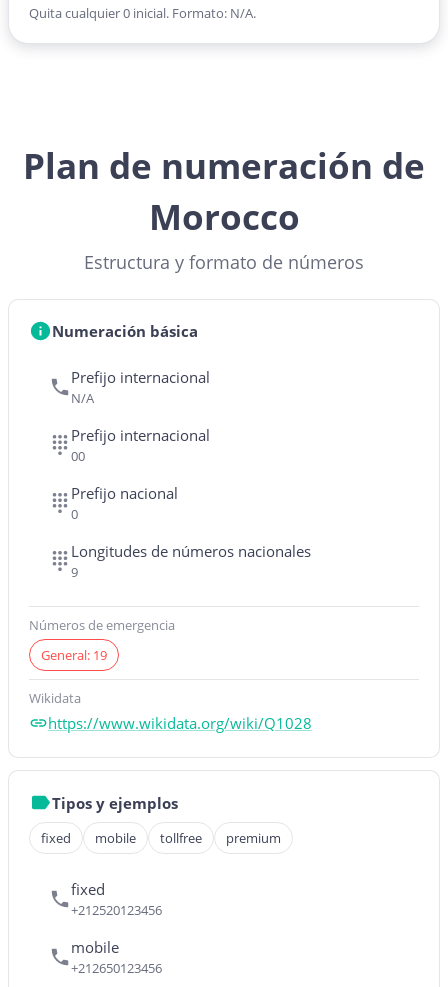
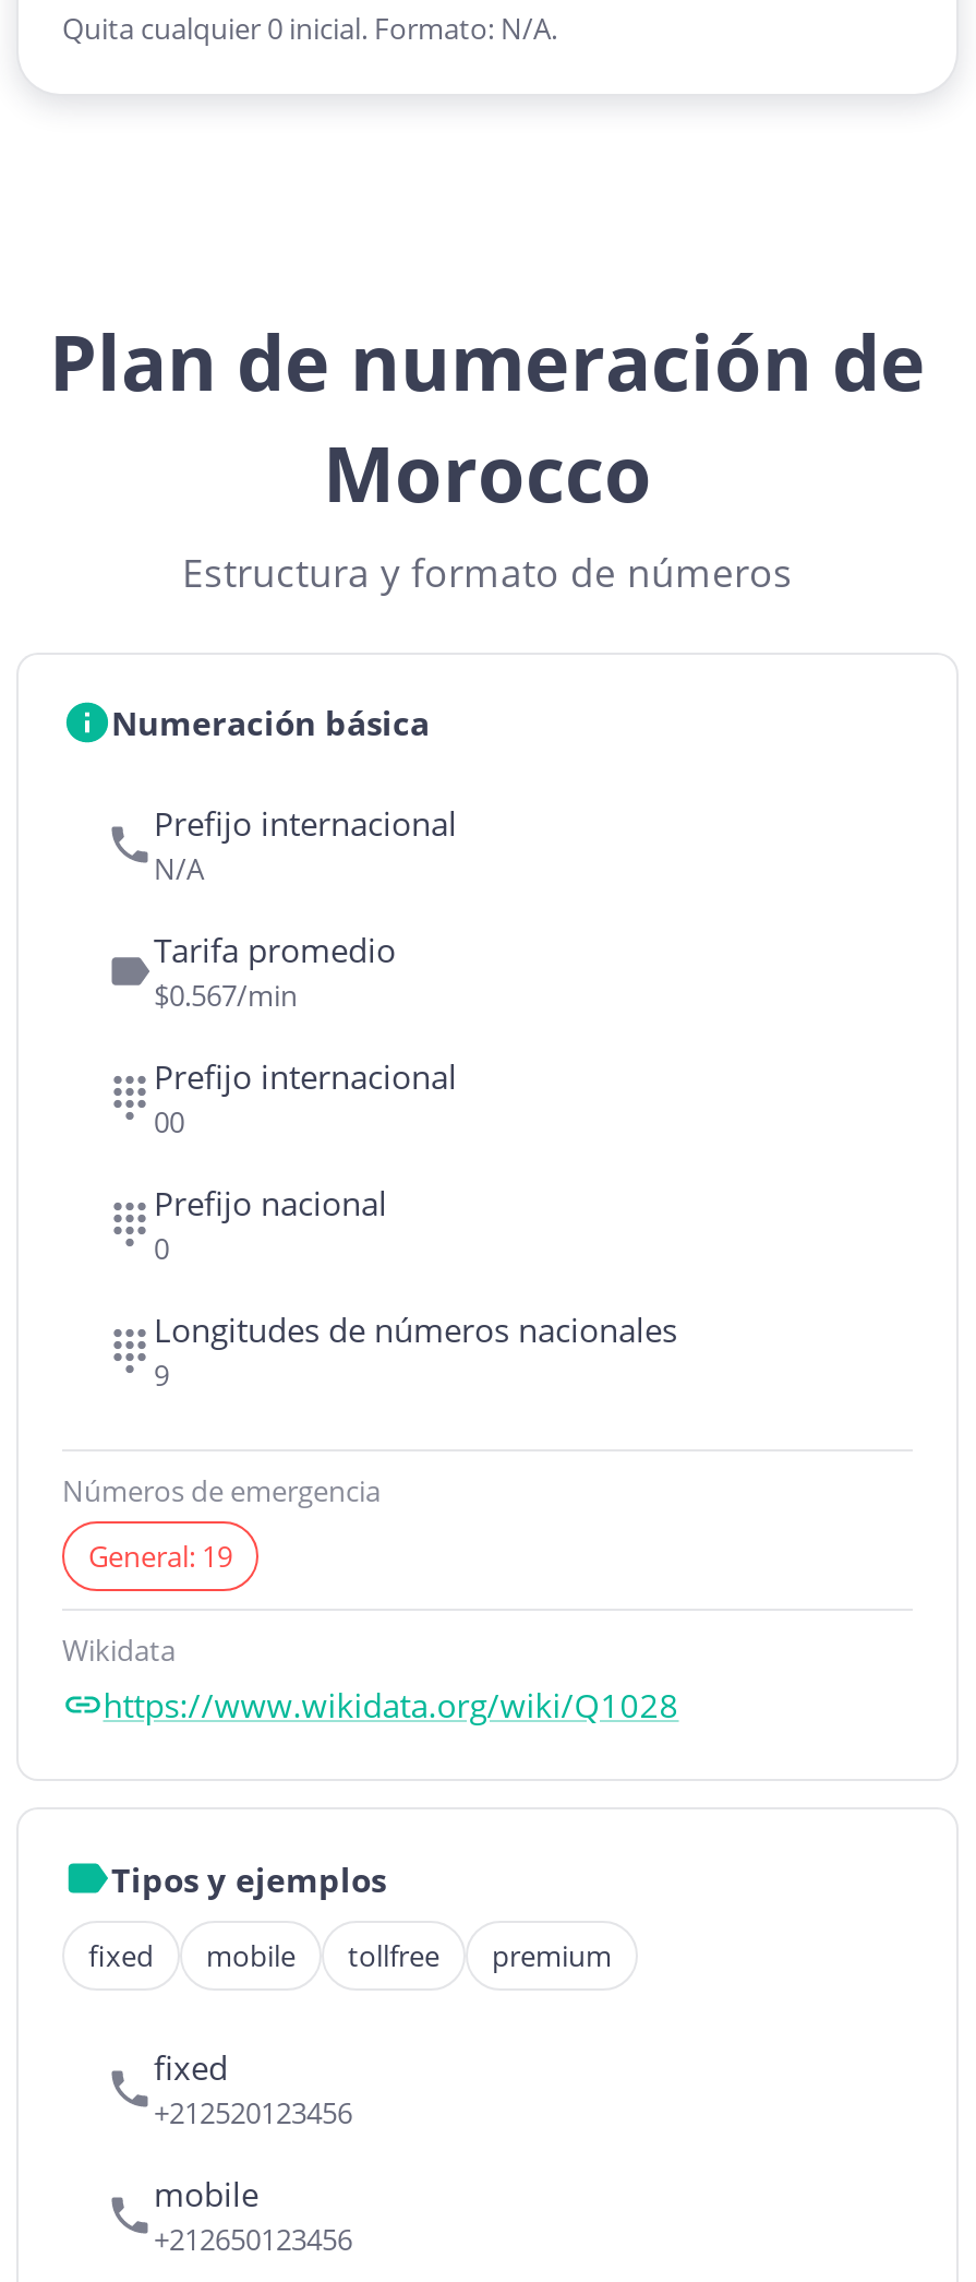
none -> [154,928,396,1015] Tarifa promedio | $0.567/min

